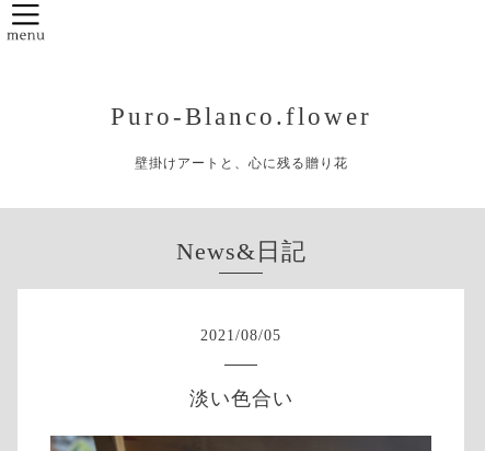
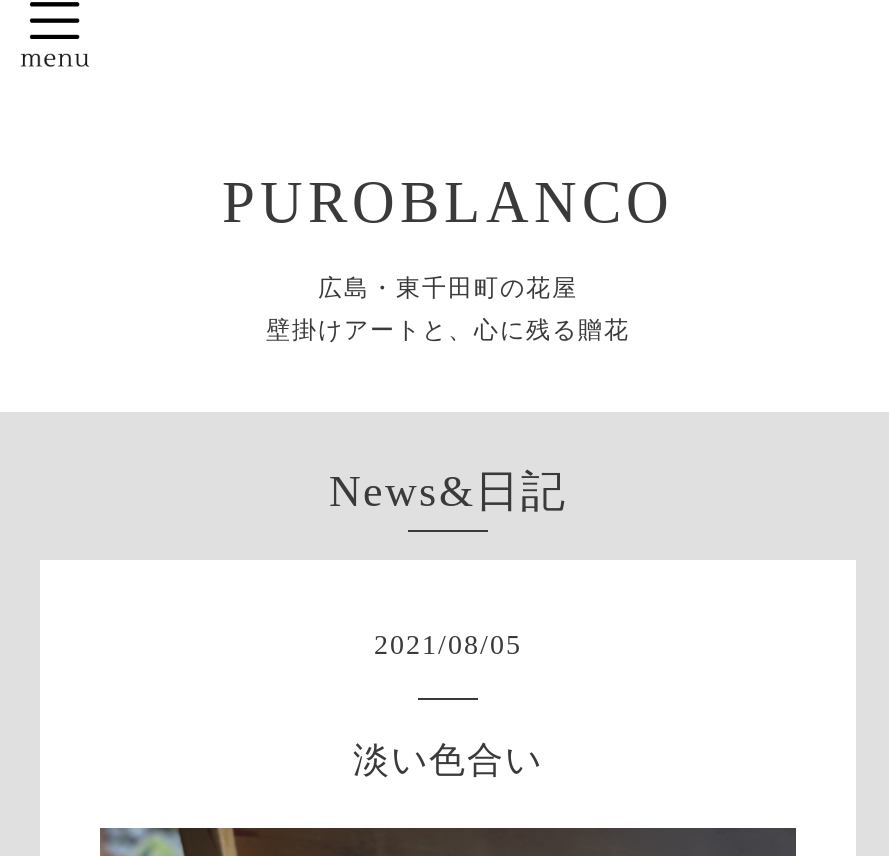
[110,101,372,170] Puro-Blanco.flower | 壁掛けアートと、心に残る贈り花 -> [222,169,674,343] PUROBLANCO | 広島・東千田町の花屋 | 壁掛けアートと、心に残る贈花

